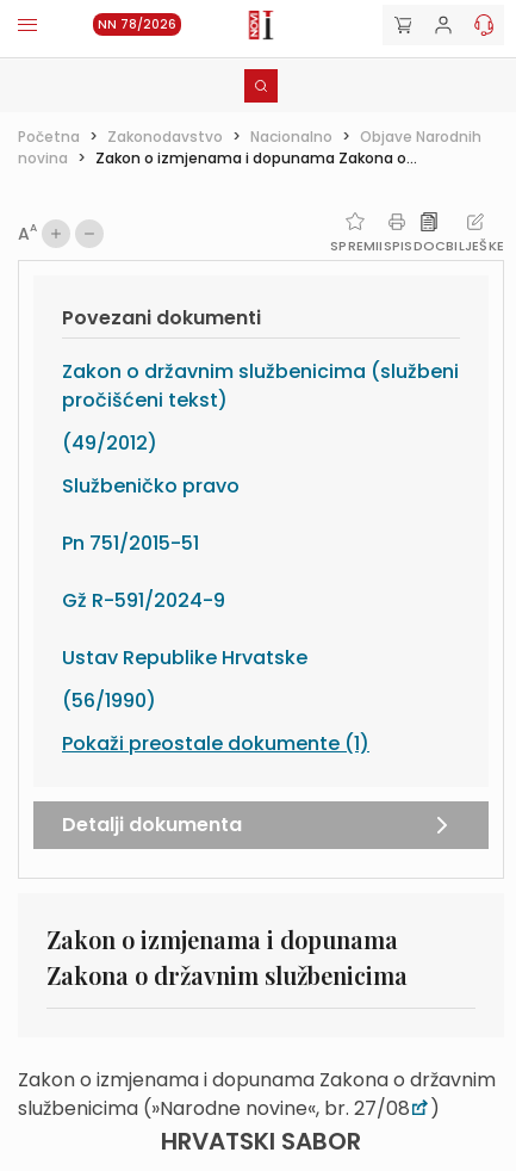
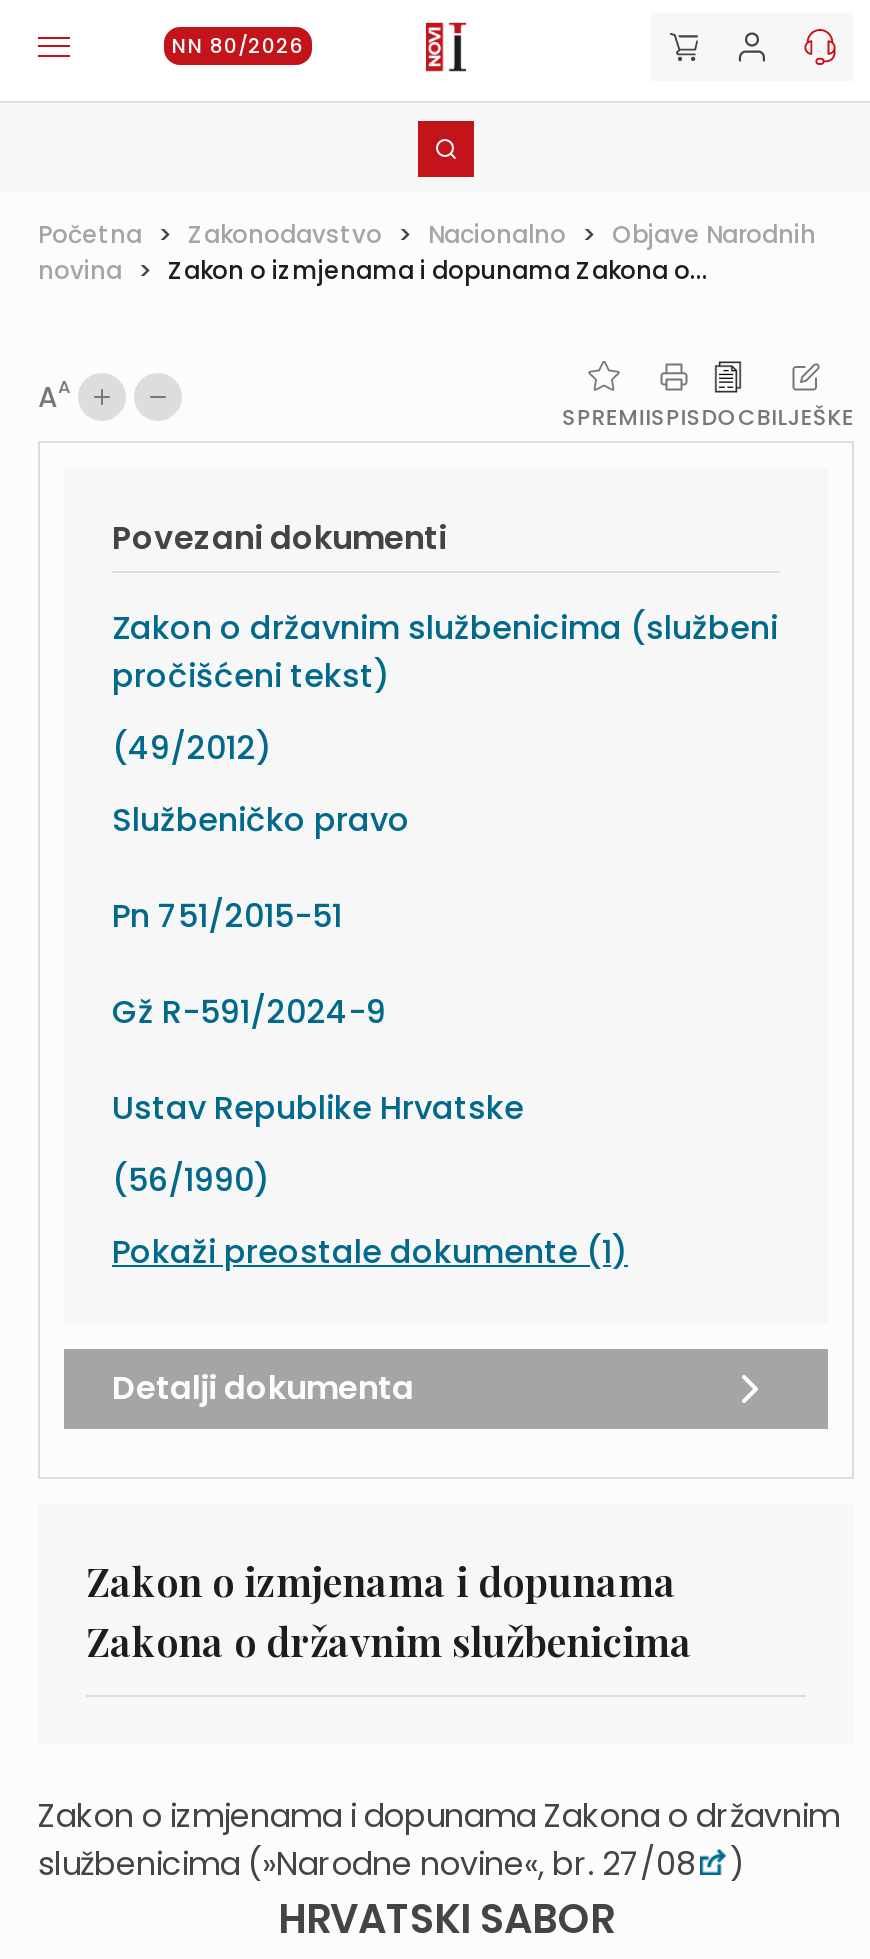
[98,16,176,33] NN 78/2026 -> [172,31,304,61] NN 80/2026

